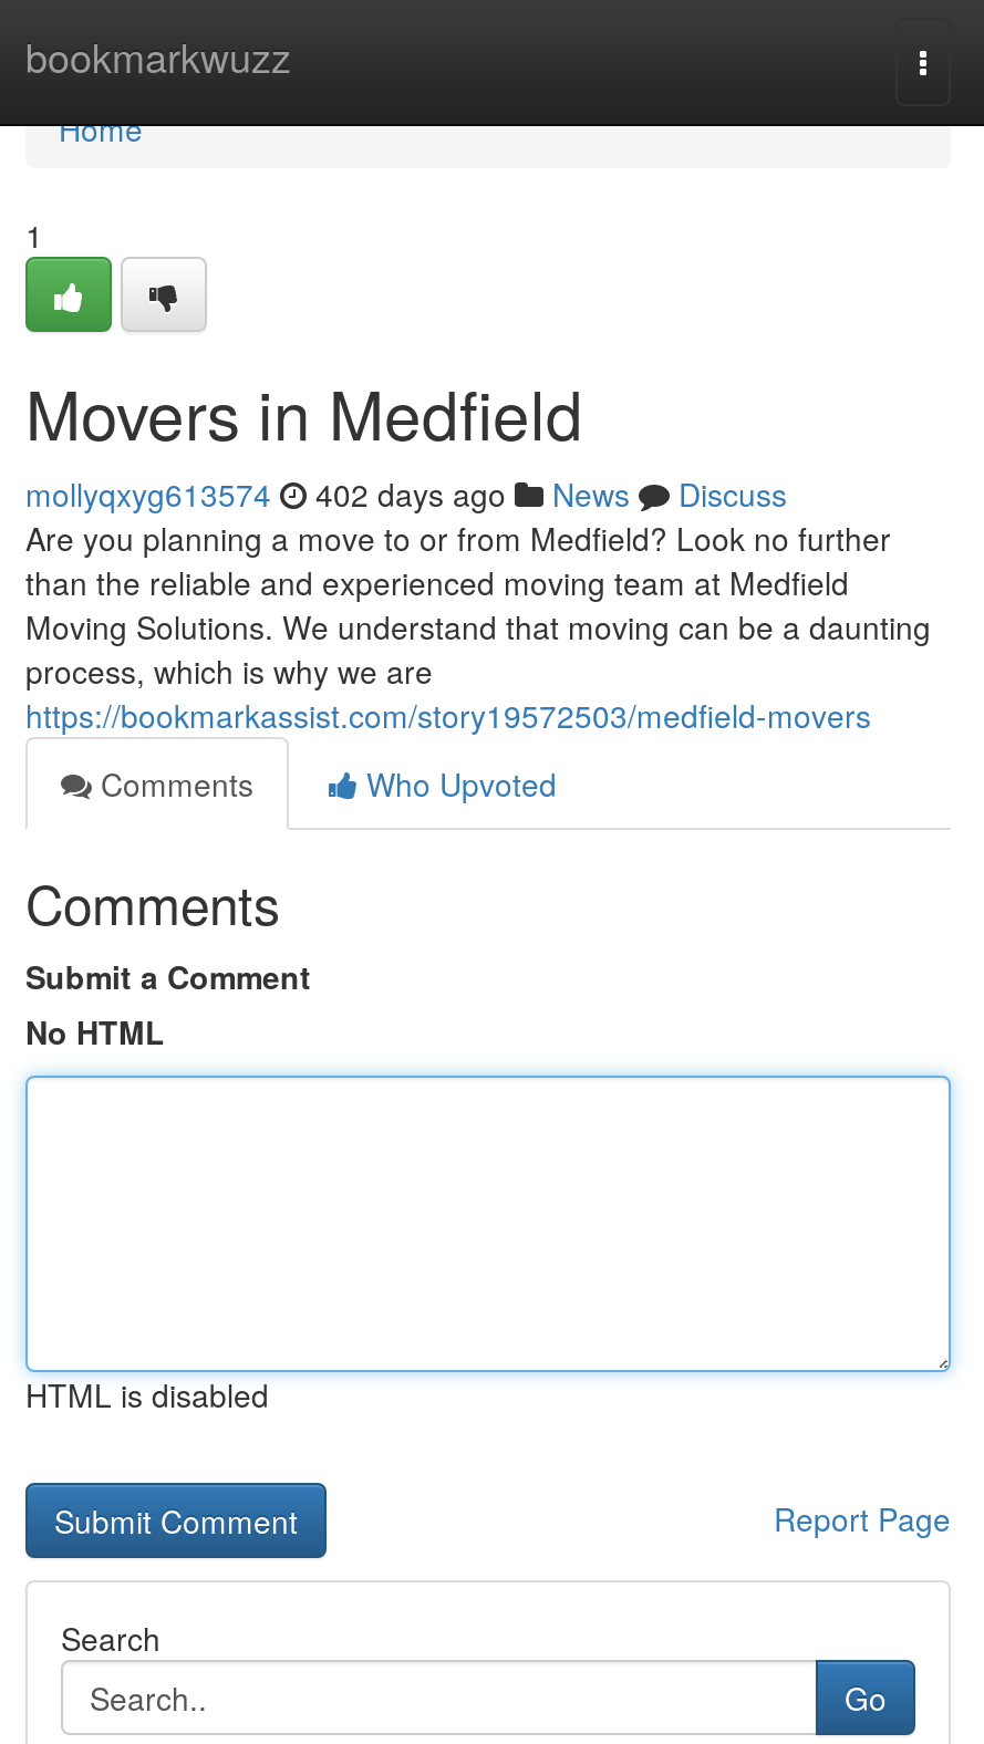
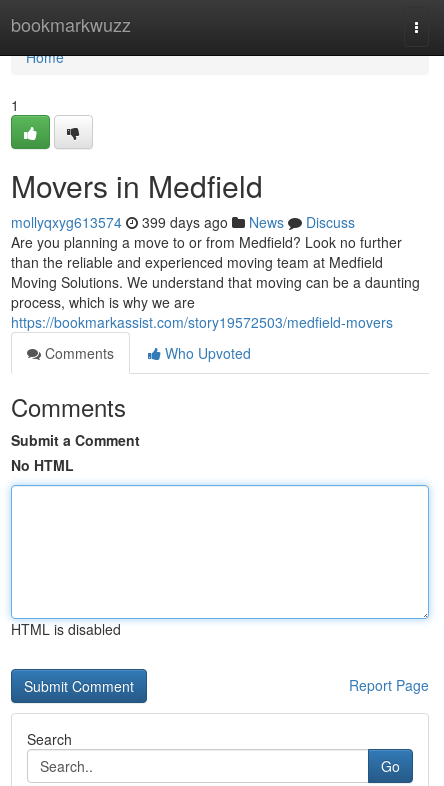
[25,471,787,516] mollyqxyg613574 402 days ago News Discuss -> [11,212,355,232] mollyqxyg613574 399 days ago News Discuss

